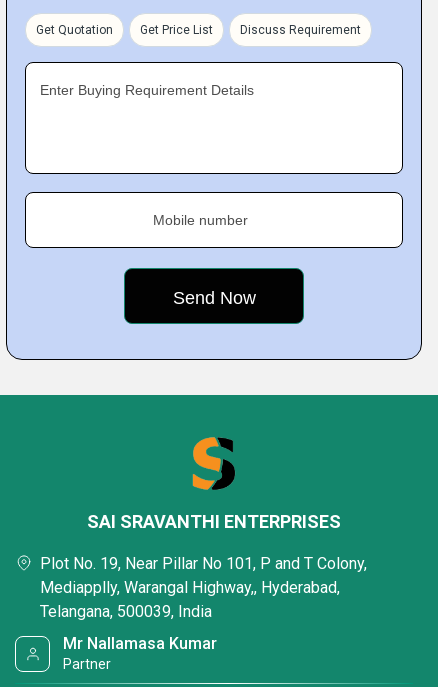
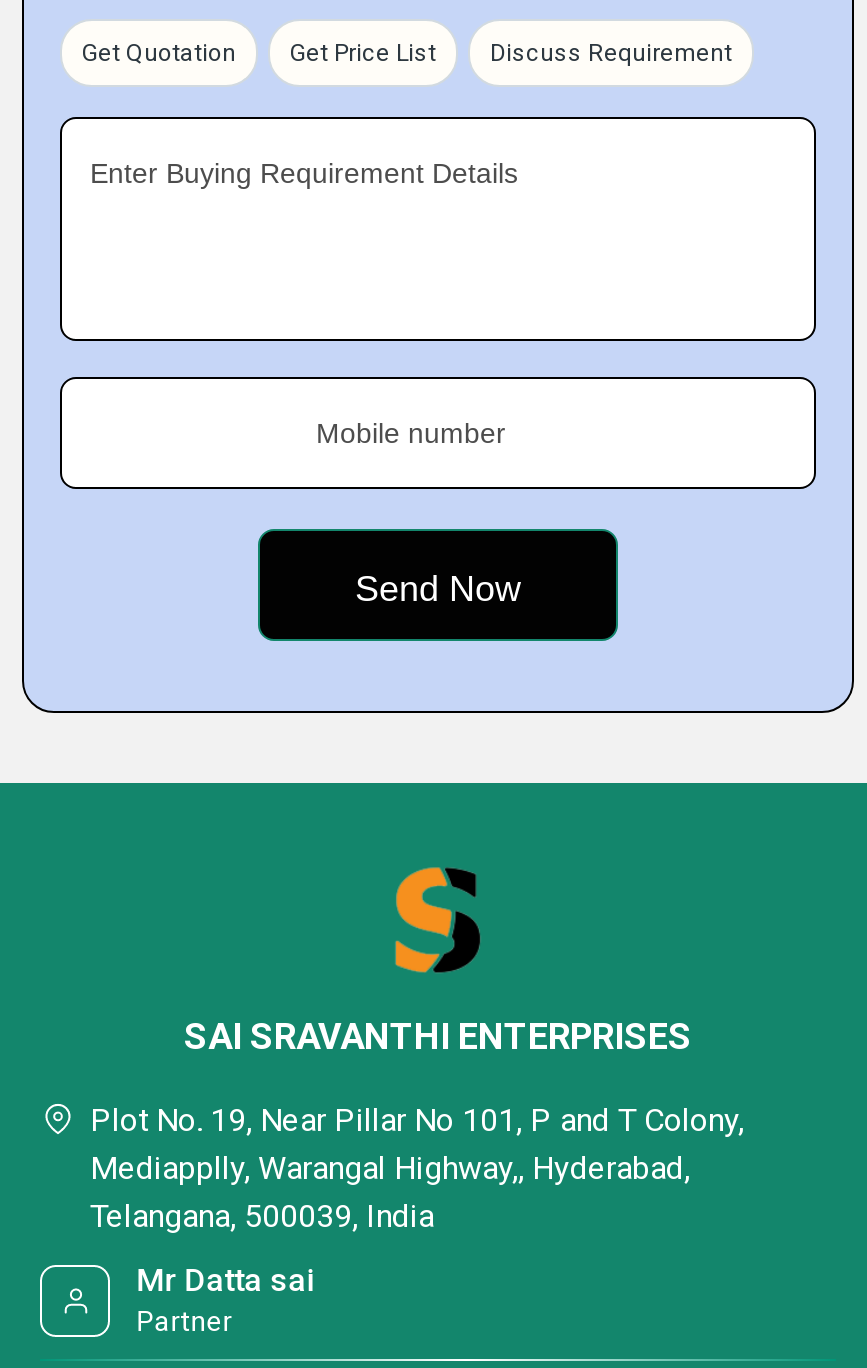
[63,634,217,653] Mr Nallamasa Kumar -> [137,1261,315,1299] Mr Datta sai

